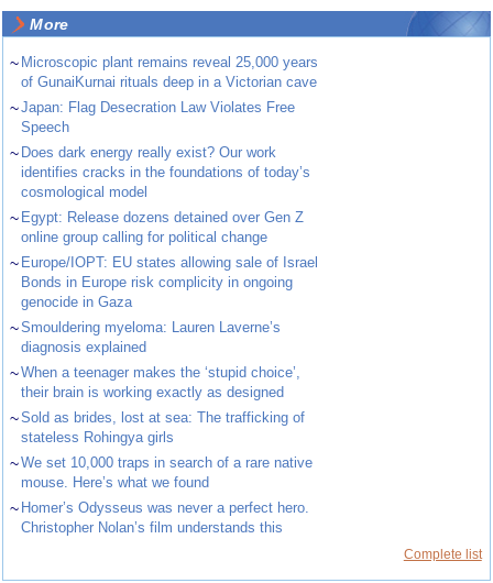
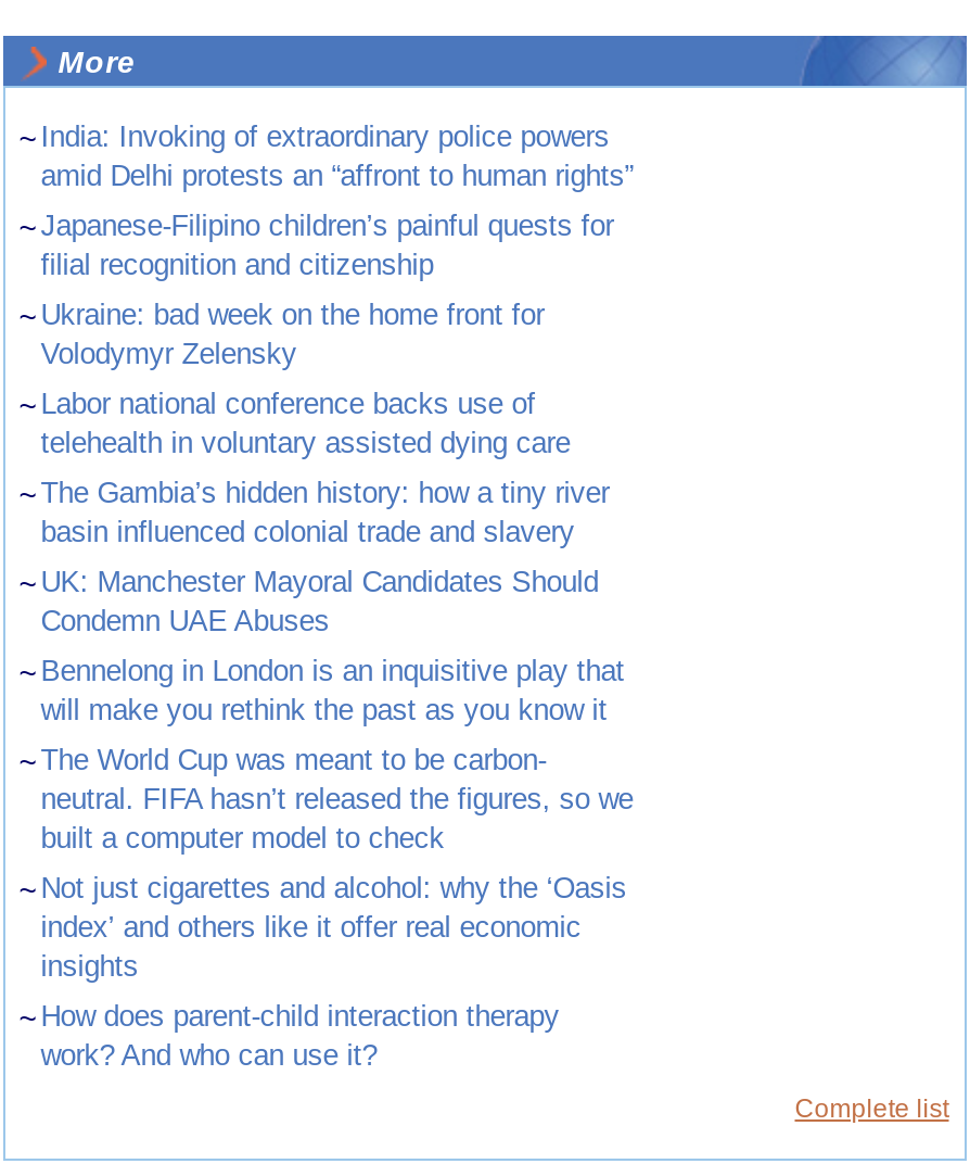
[10,54,318,91] ~ Microscopic plant remains reveal 25,000 years | of GunaiKurnai rituals deep in a Victorian cave -> [19,122,633,193] ~ India: Invoking of extraordinary police powers | amid Delhi protests an “affront to human rights”
[10,100,295,136] ~ Japan: Flag Desecration Law Violates Free | Speech -> [19,211,613,282] ~ Japanese-Filipino children’s painful quests for | filial recognition and citizenship
[10,145,311,201] ~ Does dark energy really exist? Our work | identifies cracks in the foundations of today’s | cosmological model -> [19,300,544,371] ~ Ukraine: bad week on the home front for | Volodymyr Zelensky
[10,210,304,246] ~ Egypt: Release dozens detained over Gen Z | online group calling for political change -> [19,389,570,460] ~ Labor national conference backs use of | telehealth in voluntary assisted dying care
[10,255,318,311] ~ Europe/IOPT: EU states allowing sale of Israel | Bonds in Europe risk complicity in ongoing | genocide in Gaza -> [19,478,609,549] ~ The Gambia’s hidden history: how a tiny river | basin influenced colonial trade and slavery
[10,320,281,356] ~ Smouldering myeloma: Lauren Laverne’s | diagnosis explained -> [19,567,598,638] ~ UK: Manchester Mayoral Candidates Should | Condemn UAE Abuses
[10,365,301,401] ~ When a teenager makes the ‘stupid choice’, | their brain is working exactly as designed -> [19,656,624,727] ~ Bennelong in London is an inquisitive play that | will make you rethink the past as you know it
[10,410,305,446] ~ Sold as brides, lost at sea: The trafficking of | stateless Rohingya girls -> [19,745,633,856] ~ The World Cup was meant to be carbon- | neutral. FIFA hasn’t released the figures, so we | built a computer model to check
[10,455,313,491] ~ We set 10,000 traps in search of a rare native | mouse. Here’s what we found -> [19,873,626,984] ~ Not just cigarettes and alcohol: why the ‘Oasis | index’ and others like it offer real economic | insights
[10,500,309,536] ~ Homer’s Odysseus was never a perfect hero. | Christopher Nolan’s film understands this -> [19,1001,559,1073] ~ How does parent-child interaction therapy | work? And who can use it?

